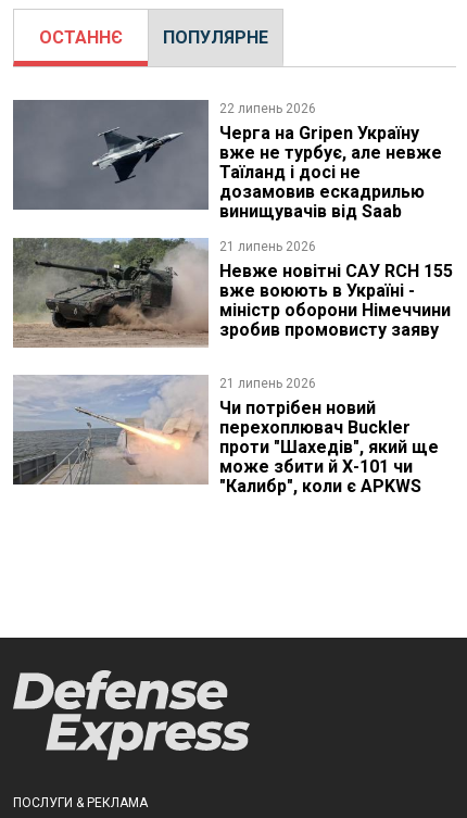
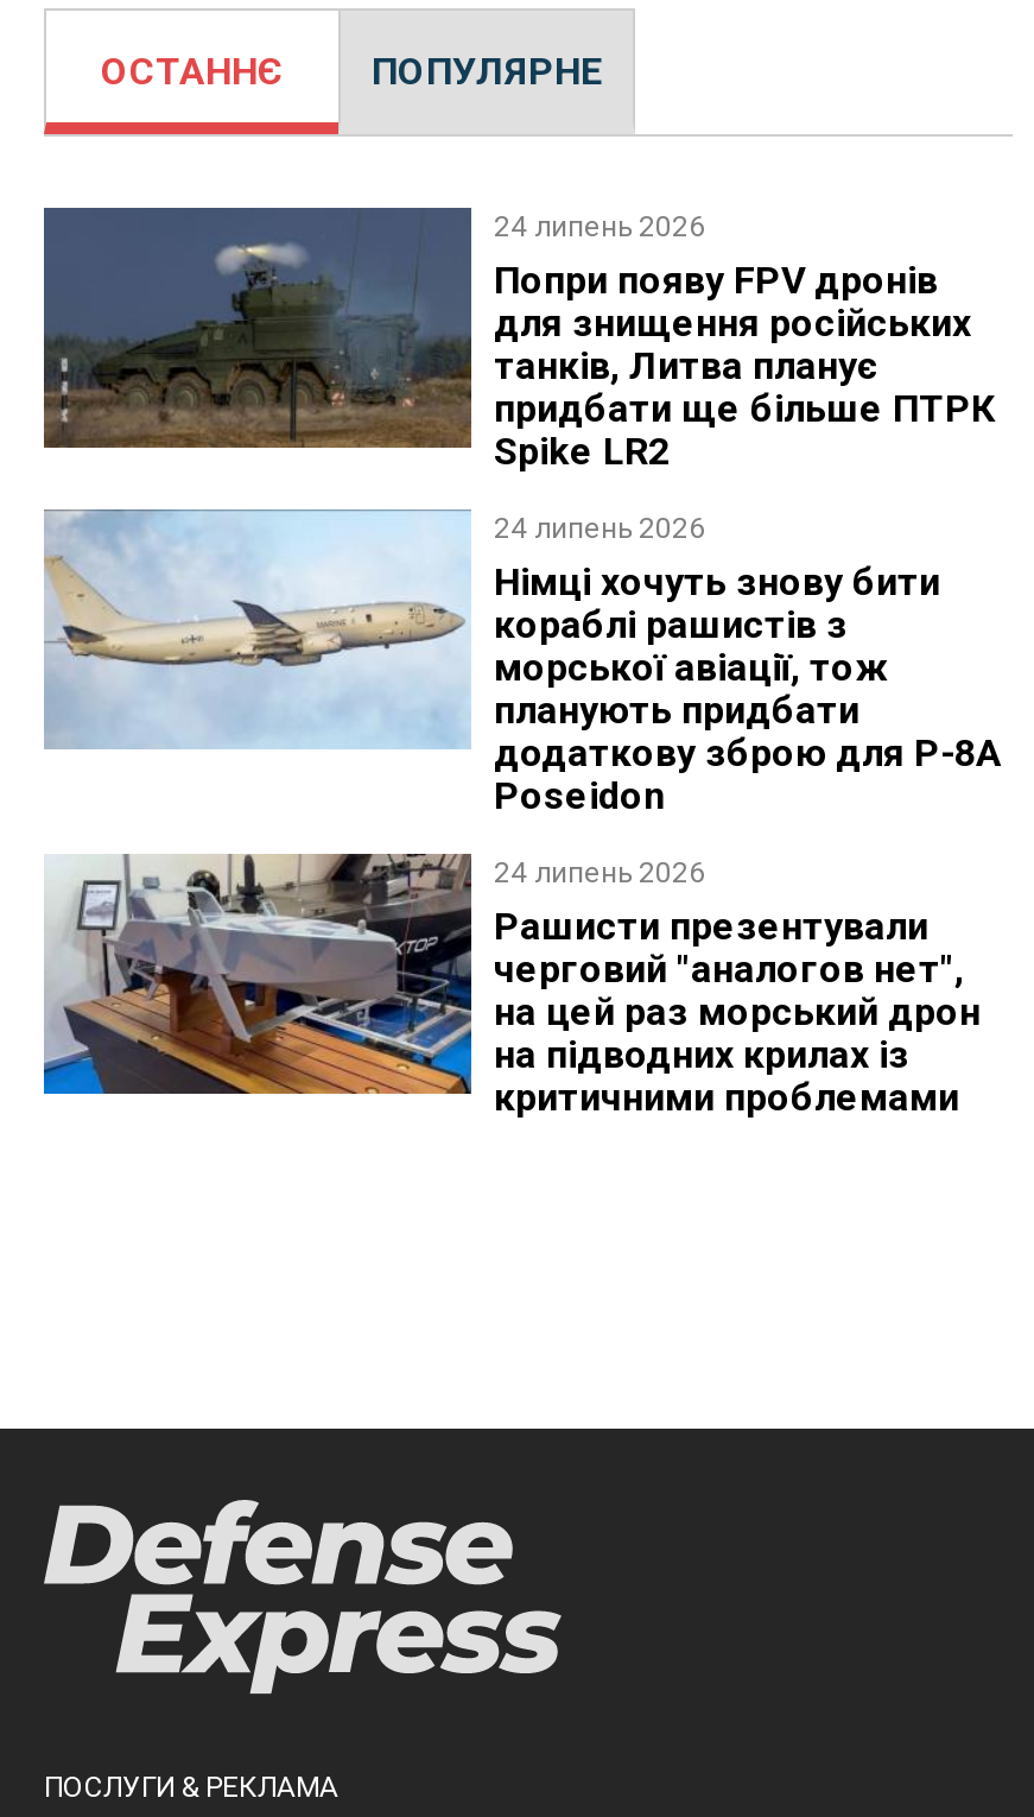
[13,101,441,222] [image] | 22 липень 2026 | Черга на Gripen Україну | вже не турбує, але невже | Таїланд і досі не | дозамовив ескадрилью | винищувачів від Saab -> [44,210,995,474] [image] | 24 липень 2026 | Попри появу FPV дронів | для знищення російських | танків, Литва планує | придбати ще більше ПТРК | Spike LR2
[13,237,452,348] [image] | 21 липень 2026 | Невже новітні САУ RCH 155 | вже воюють в Україні - | міністр оборони Німеччини | зробив промовисту заяву -> [44,508,1002,818] [image] | 24 липень 2026 | Німці хочуть знову бити | кораблі рашистів з | морської авіації, тож | планують придбати | додаткову зброю для P-8A | Poseidon
[13,375,438,497] [image] | 21 липень 2026 | Чи потрібен новий | перехоплювач Buckler | проти "Шахедів", який ще | може збити й Х-101 чи | "Калибр", коли є APKWS -> [42,853,981,1120] [image] | 24 липень 2026 | Рашисти презентували | черговий "аналогов нет", | на цей раз морський дрон | на підводних крилах із | критичними проблемами

